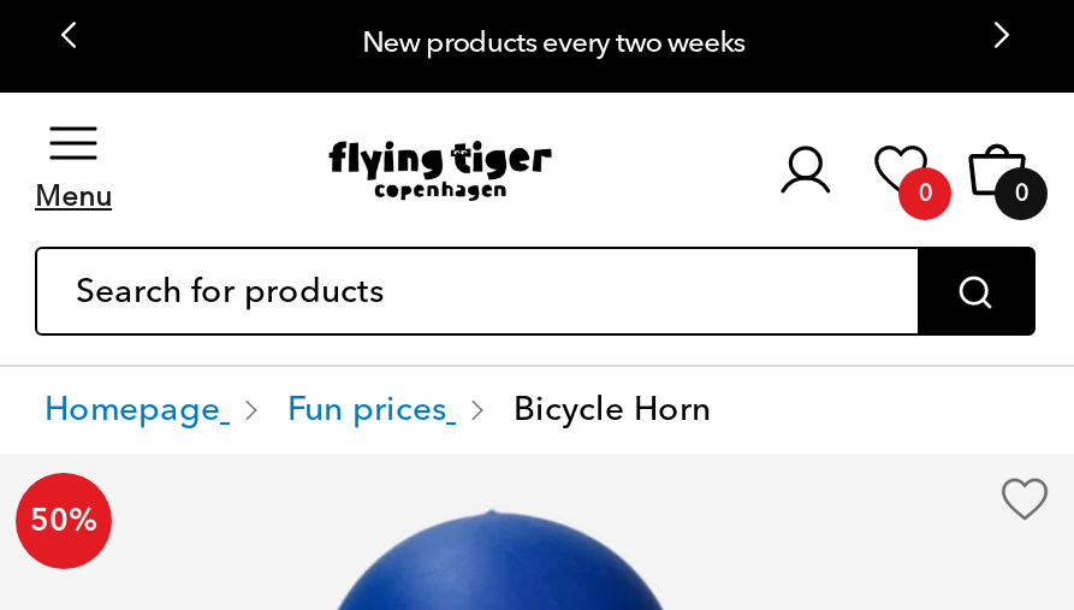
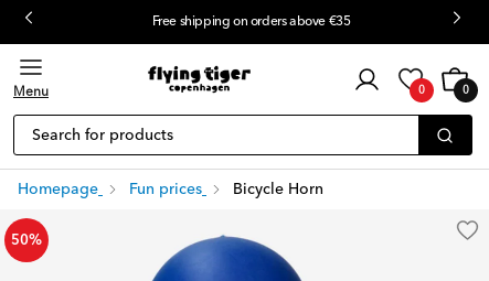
[362,18,744,69] New products every two weeks -> [152,10,350,33] Free shipping on orders above €35

